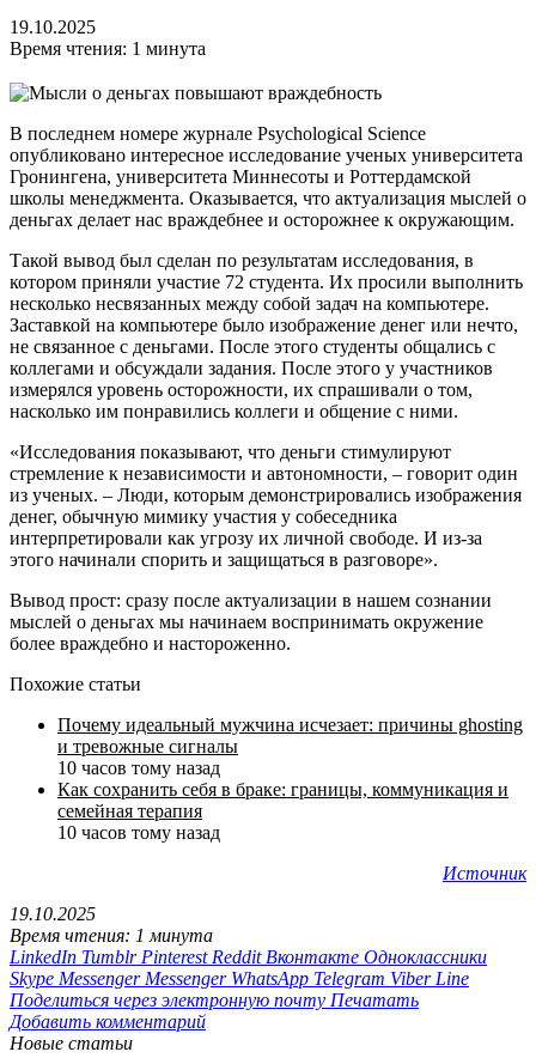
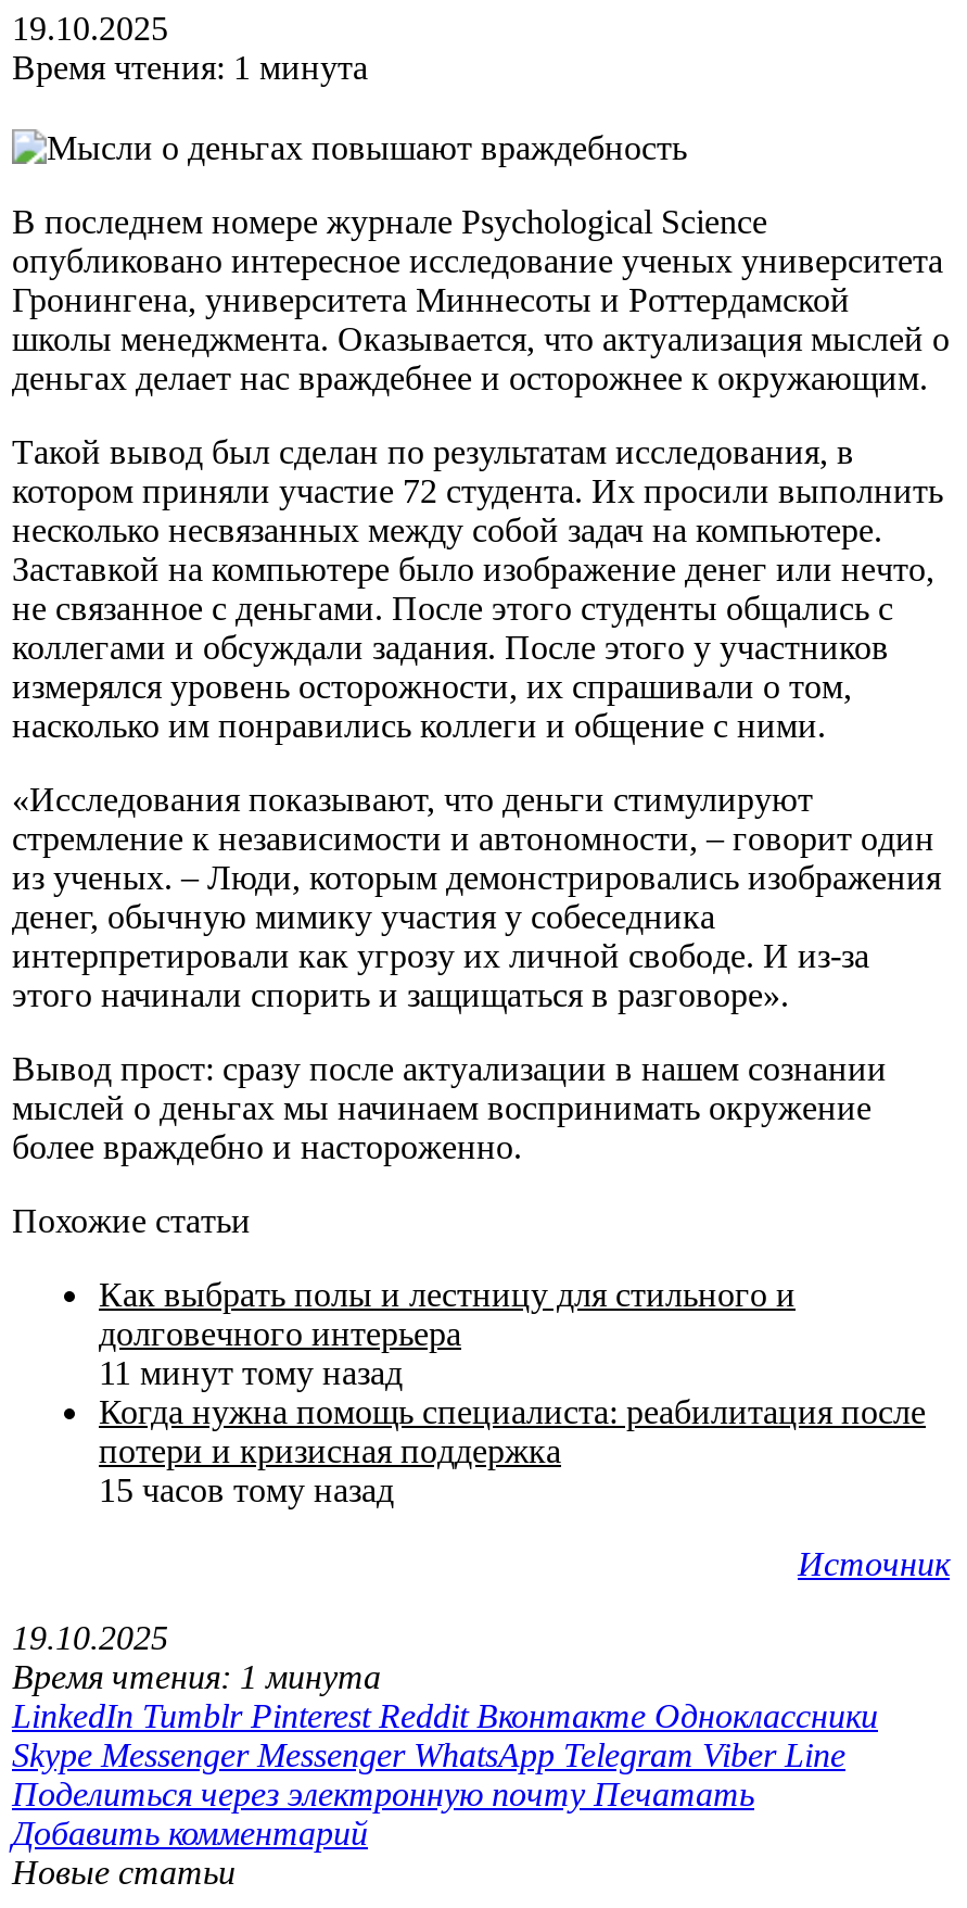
[57,714,523,842] Почему идеальный мужчина исчезает: причины ghosting | и тревожные сигналы | 10 часов тому назад | Как сохранить себя в браке: границы, коммуникация и | семейная терапия | 10 часов тому назад -> [99,1275,926,1507] Как выбрать полы и лестницу для стильного и | долговечного интерьера | 11 минут тому назад | Когда нужна помощь специалиста: реабилитация после | потери и кризисная поддержка | 15 часов тому назад

